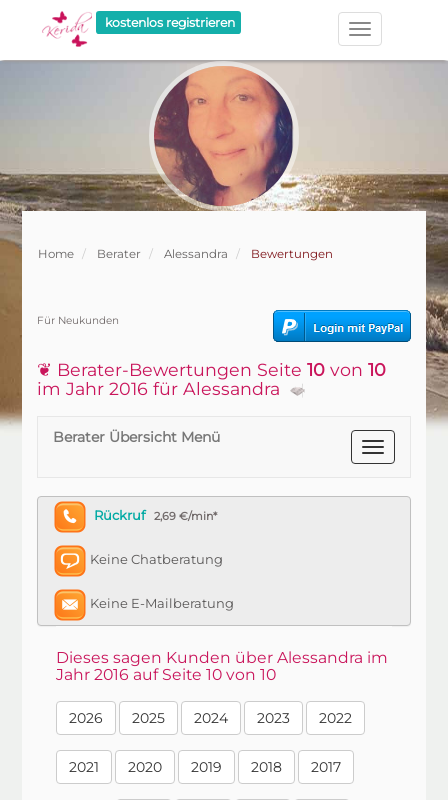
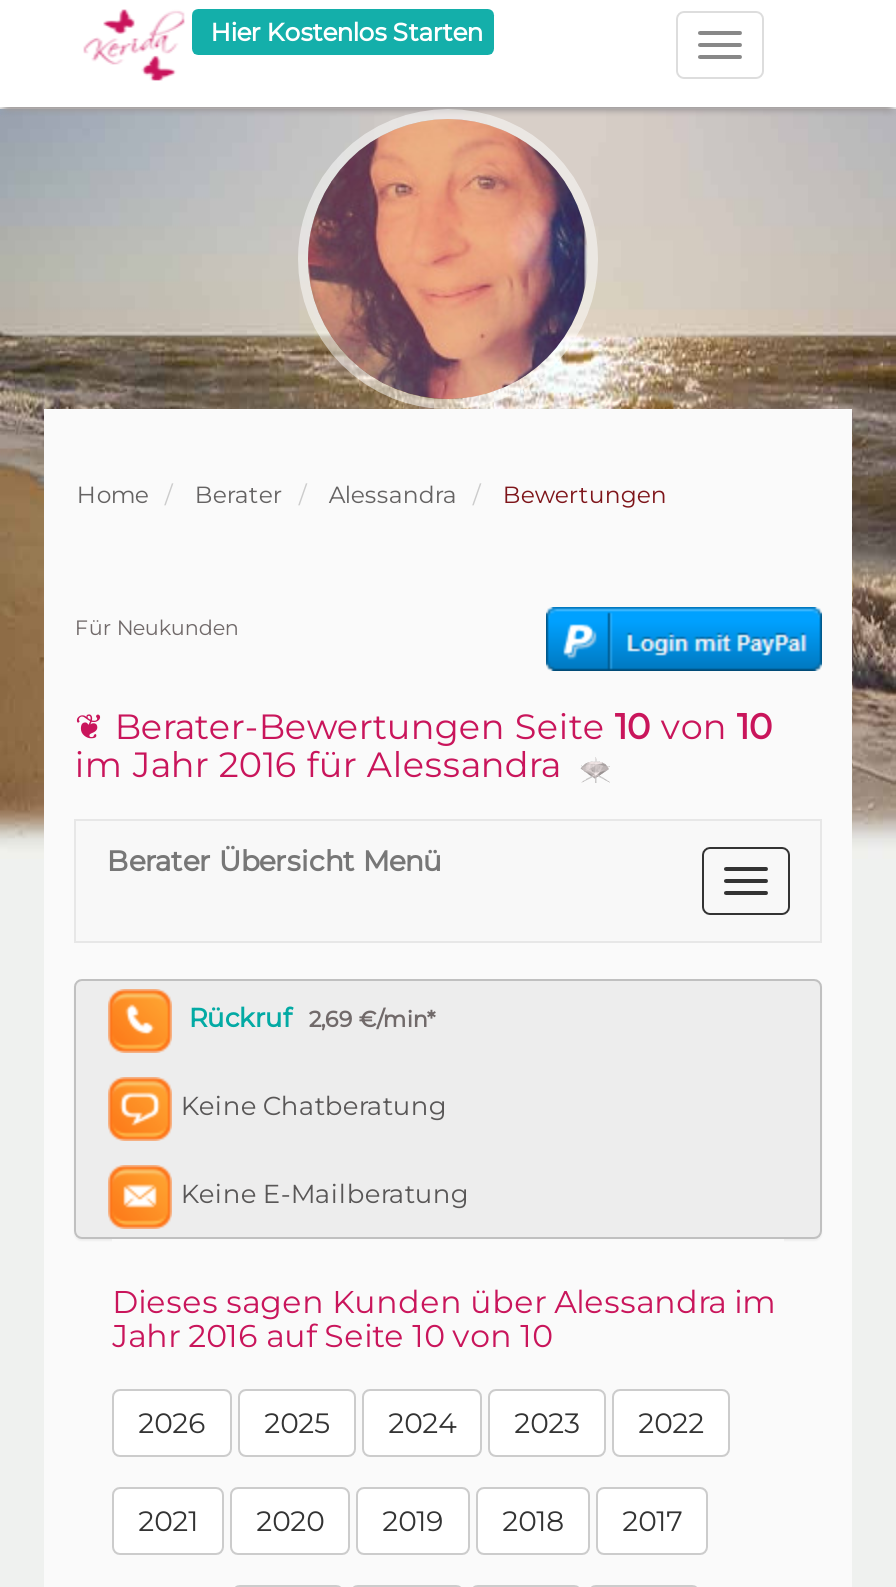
[102,15,235,30] kostenlos registrieren -> [205,18,483,48] Hier Kostenlos Starten

